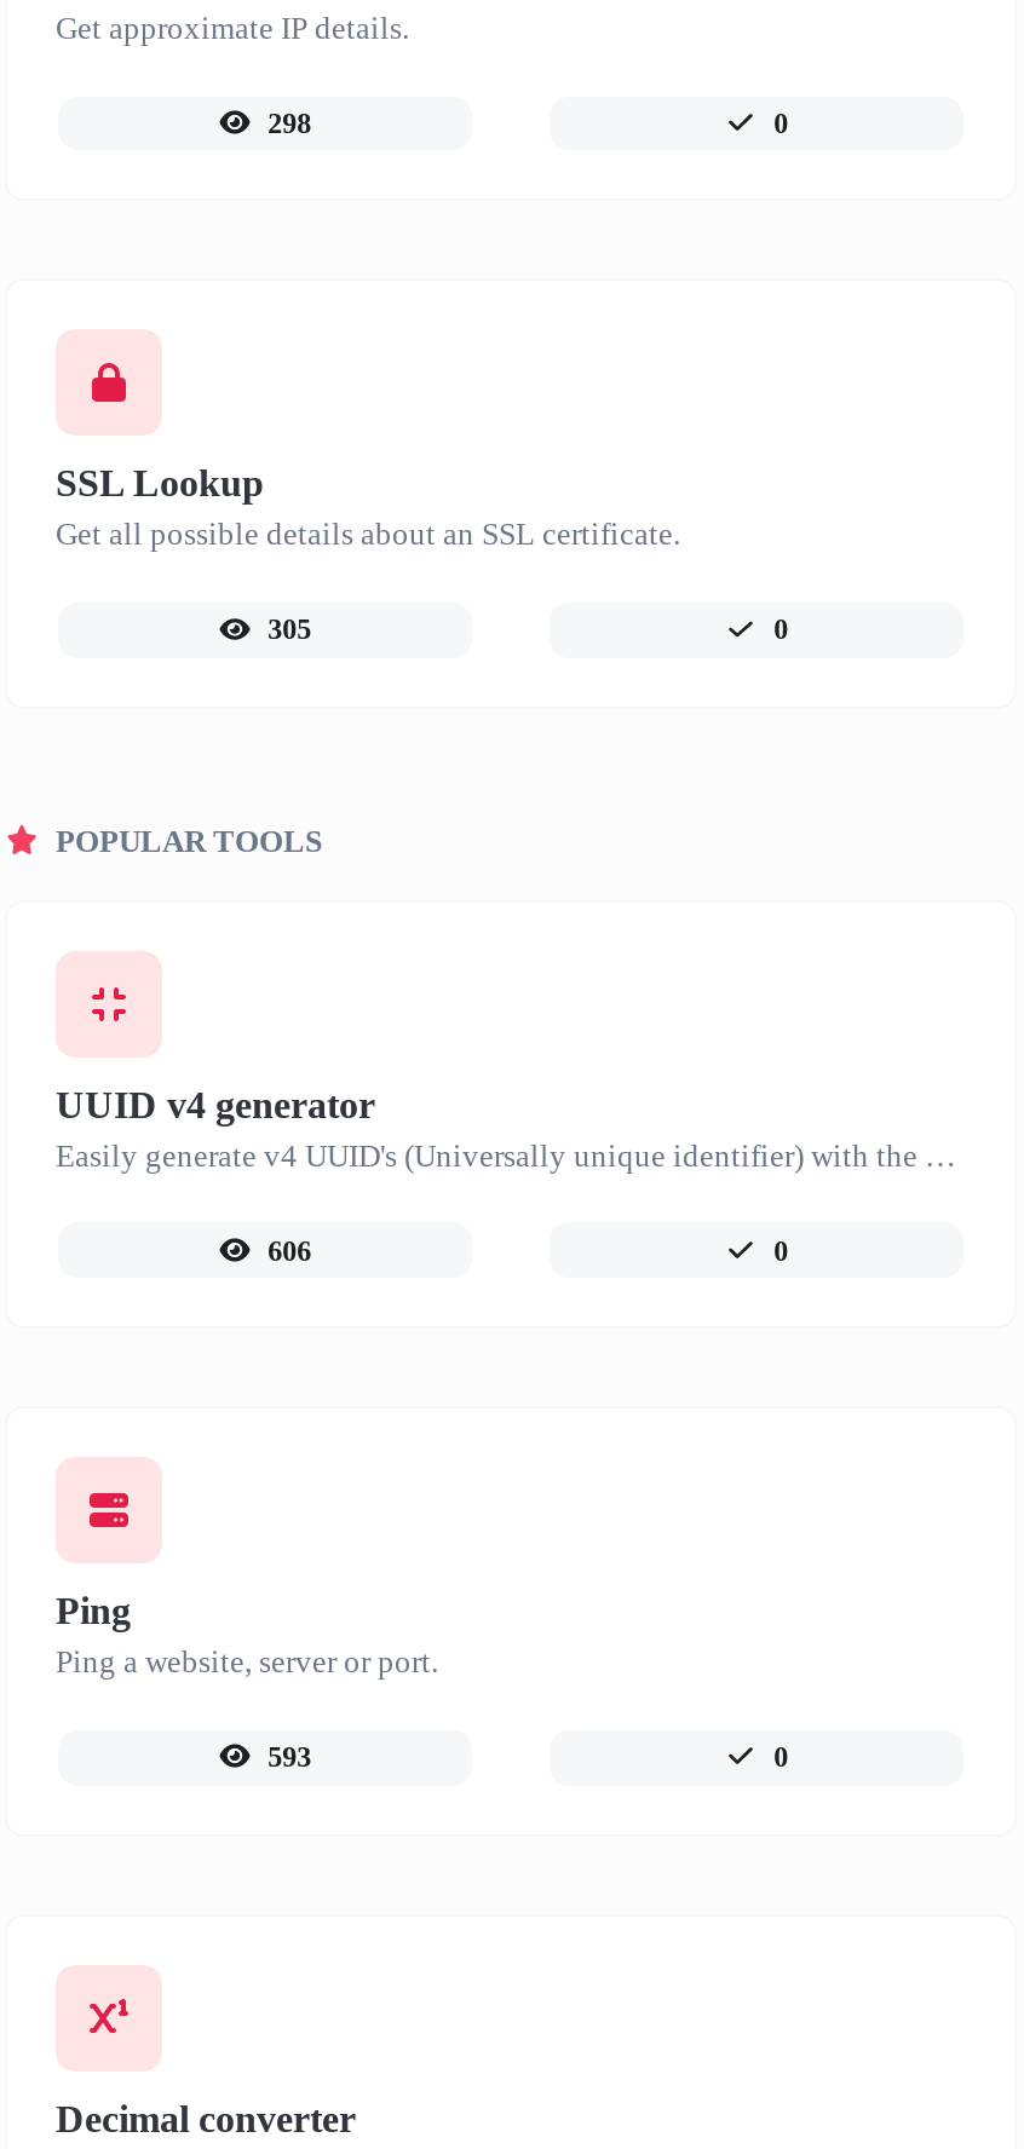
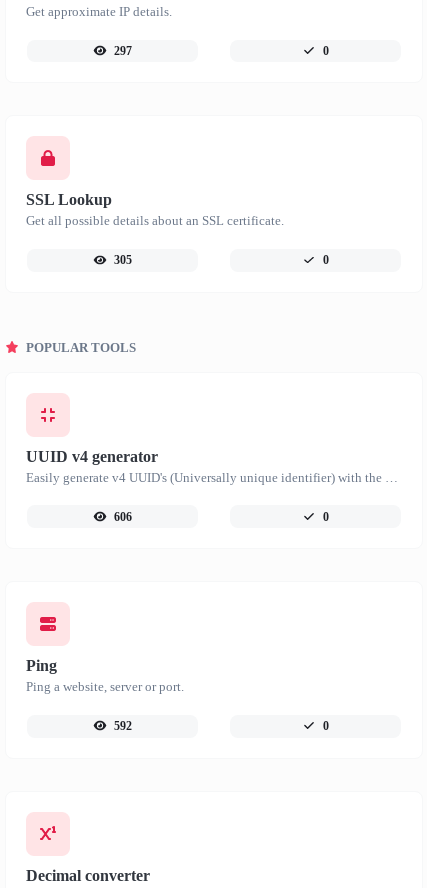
[260,106,311,140] 298 -> [111,44,132,58] 297
[260,1740,311,1774] 593 -> [111,719,132,733] 592

